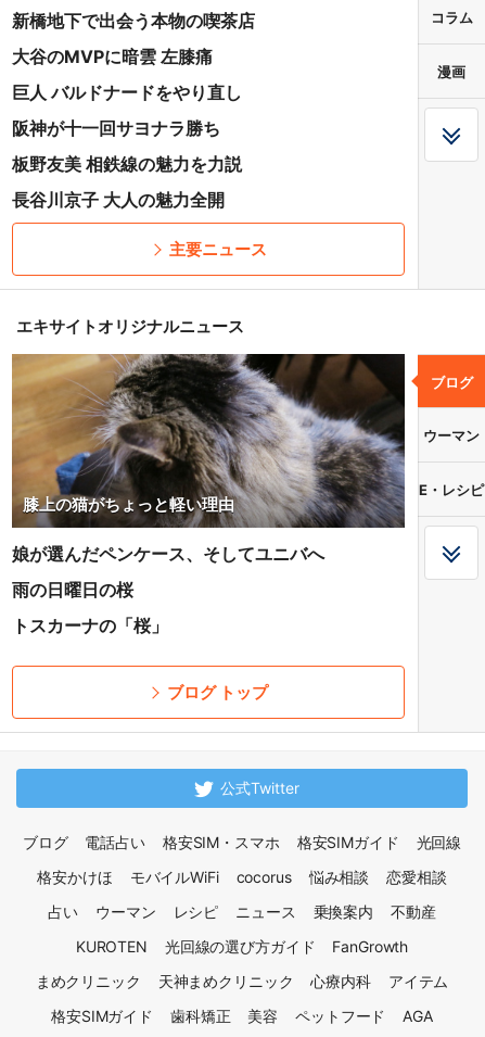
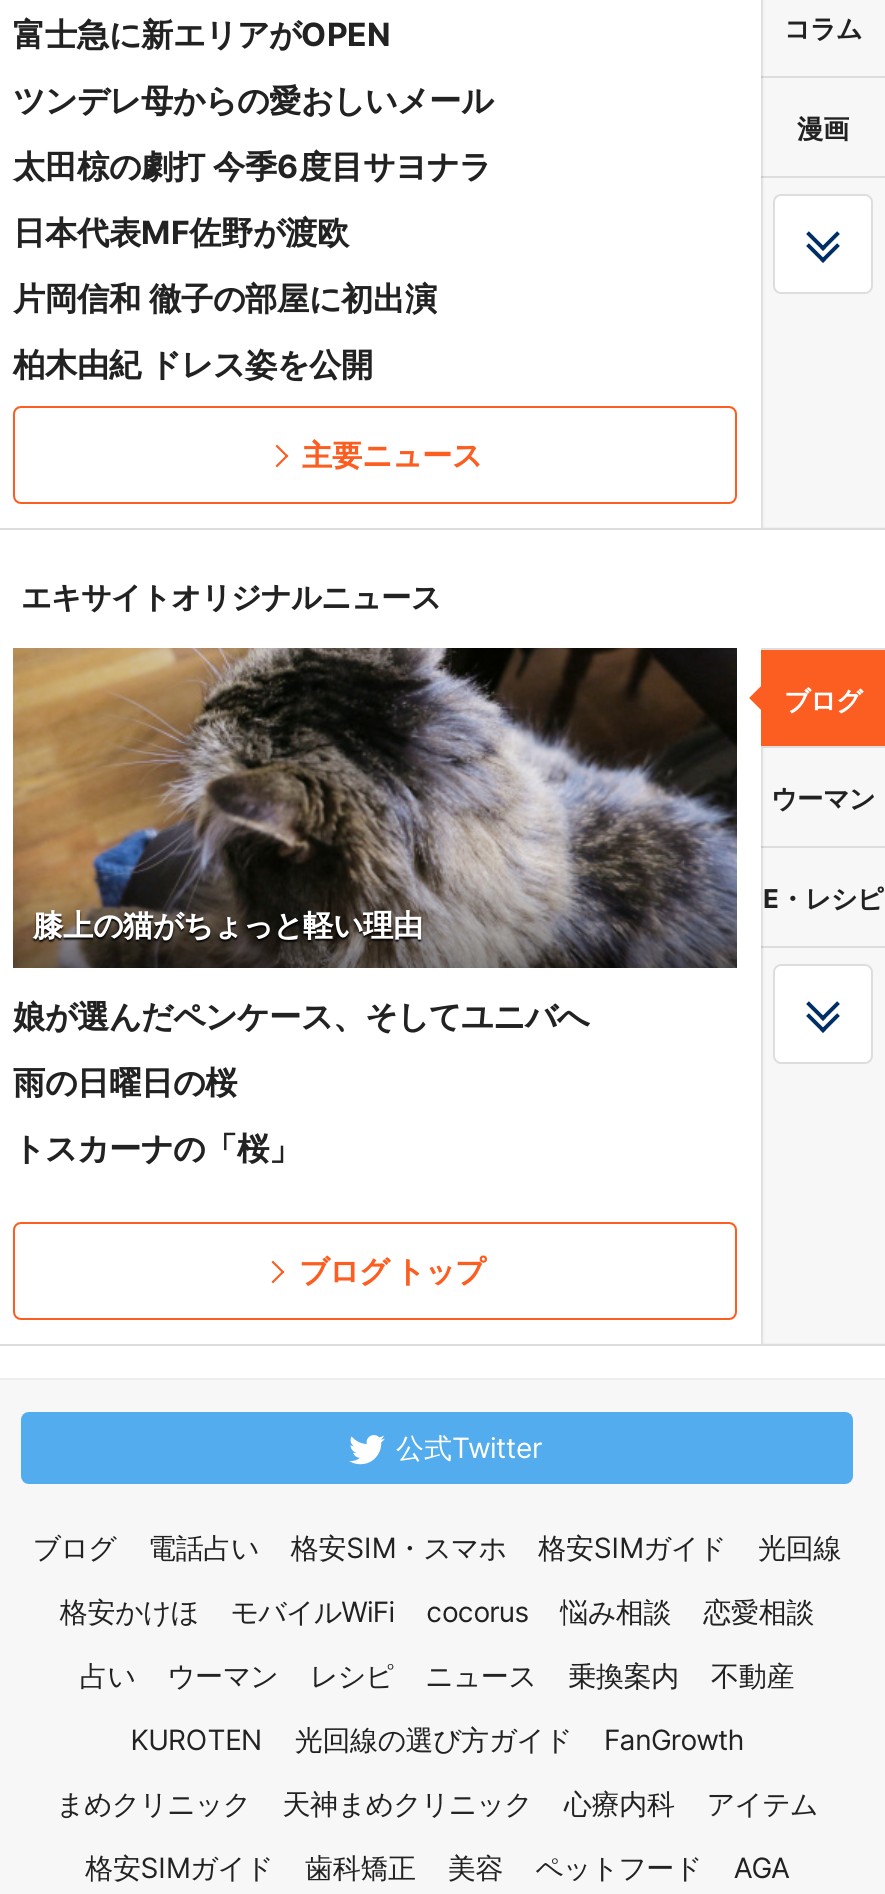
[12,10,255,31] 新橋地下で出会う本物の喫茶店 -> [13,14,391,54] 富士急に新エリアがOPEN
[12,46,213,67] 大谷のMVPに暗雲 左膝痛 -> [13,80,493,120] ツンデレ母からの愛おしいメール
[12,81,242,103] 巨人 バルドナードをやり直し -> [13,146,491,186] 太田椋の劇打 今季6度目サヨナラ
[12,117,220,139] 阪神が十一回サヨナラ勝ち -> [13,212,349,252] 日本代表MF佐野が渡欧
[12,153,242,175] 板野友美 相鉄線の魅力を力説 -> [13,278,437,318] 片岡信和 徹子の部屋に初出演
[12,189,225,211] 長谷川京子 大人の魅力全開 -> [13,344,373,384] 柏木由紀 ドレス姿を公開

